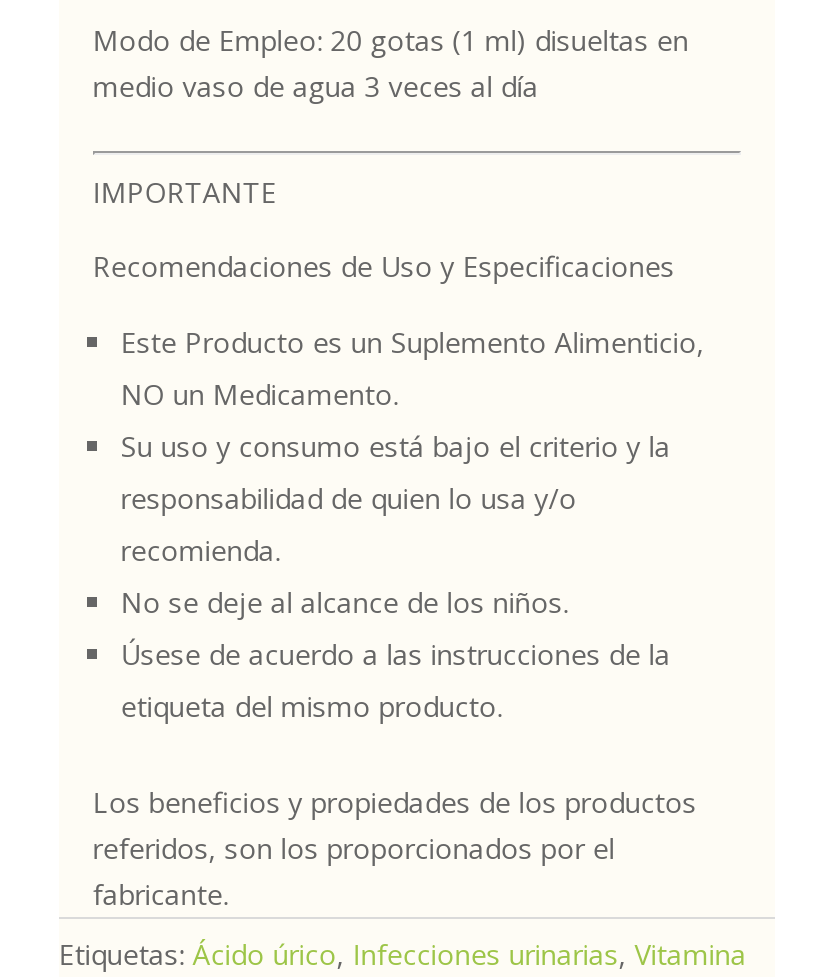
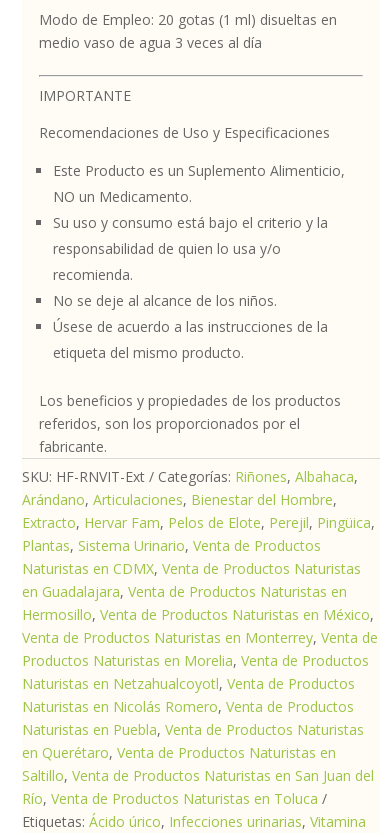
none -> [22,467,378,808] SKU: HF-RNVIT-Ext | Categorías: Riñones, Albahaca, | Arándano, Articulaciones, Bienestar del Hombre, | Extracto, Hervar Fam, Pelos de Elote, Perejil, Pingüica, | Plantas, Sistema Urinario, Venta de Productos | Naturistas en CDMX, Venta de Productos Naturistas | en Guadalajara, Venta de Productos Naturistas en | Hermosillo, Venta de Productos Naturistas en México, | Venta de Productos Naturistas en Monterrey, Venta de | Productos Naturistas en Morelia, Venta de Productos | Naturistas en Netzahualcoyotl, Venta de Productos | Naturistas en Nicolás Romero, Venta de Productos | Naturistas en Puebla, Venta de Productos Naturistas | en Querétaro, Venta de Productos Naturistas en | Saltillo, Venta de Productos Naturistas en San Juan del | Río, Venta de Productos Naturistas en Toluca

